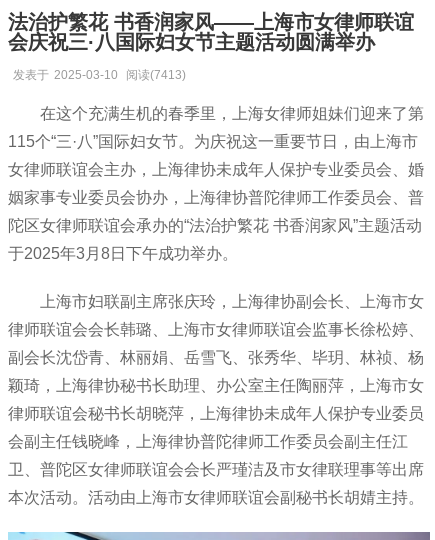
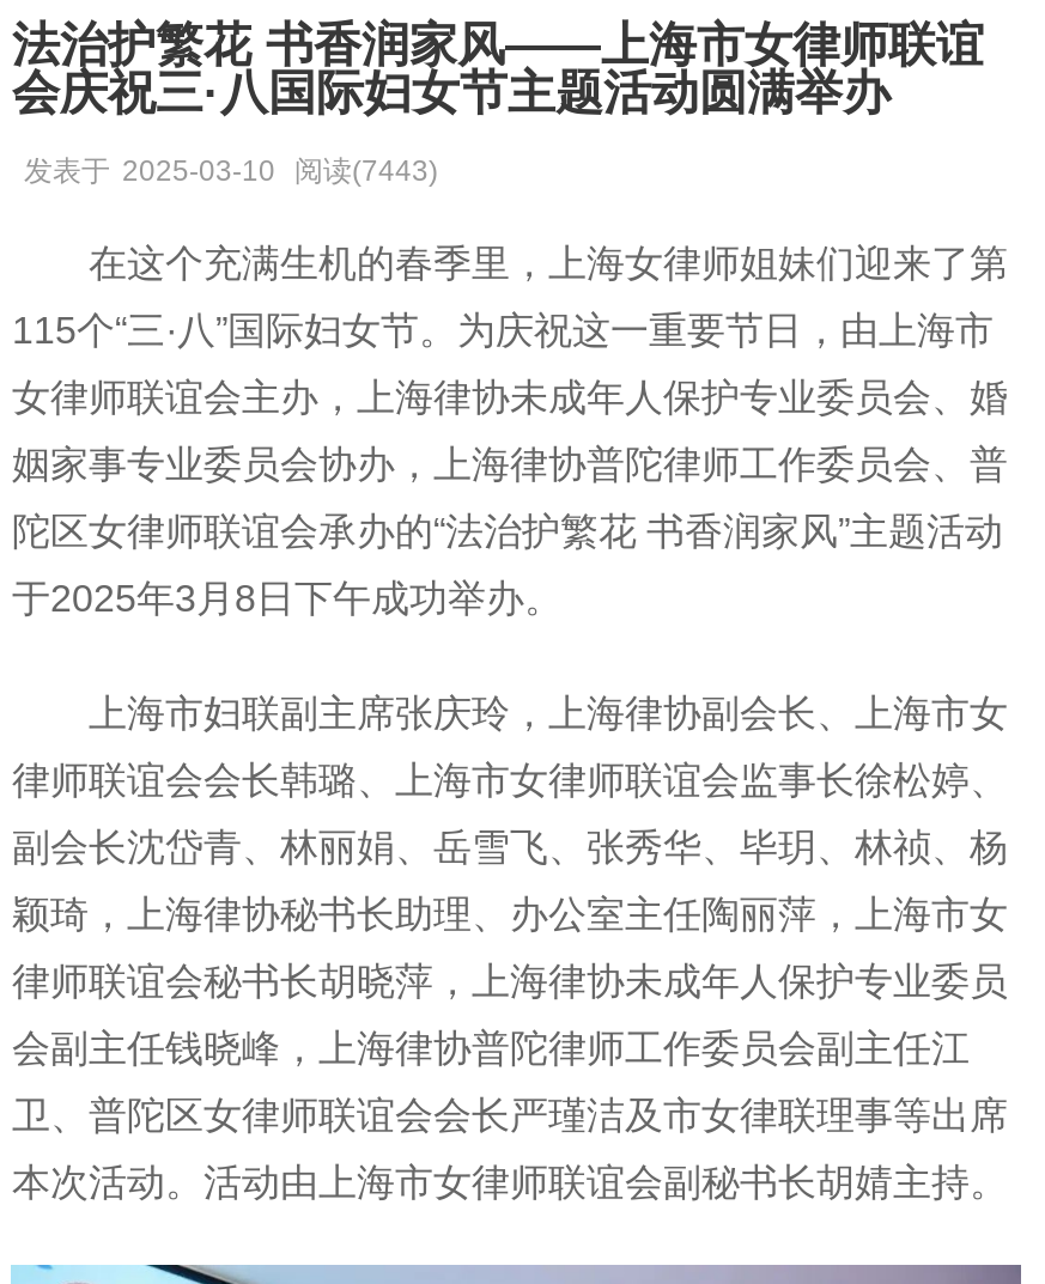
[13,68,186,82] 发表于 2025-03-10 阅读(7413) -> [24,154,438,188] 发表于 2025-03-10 阅读(7443)

